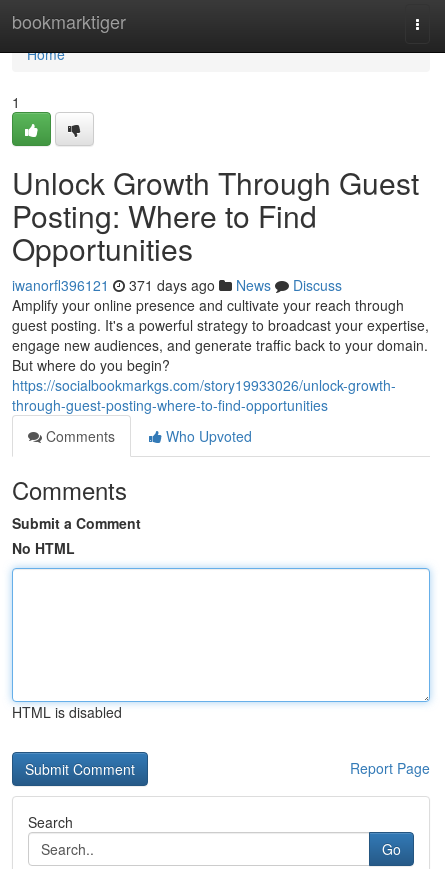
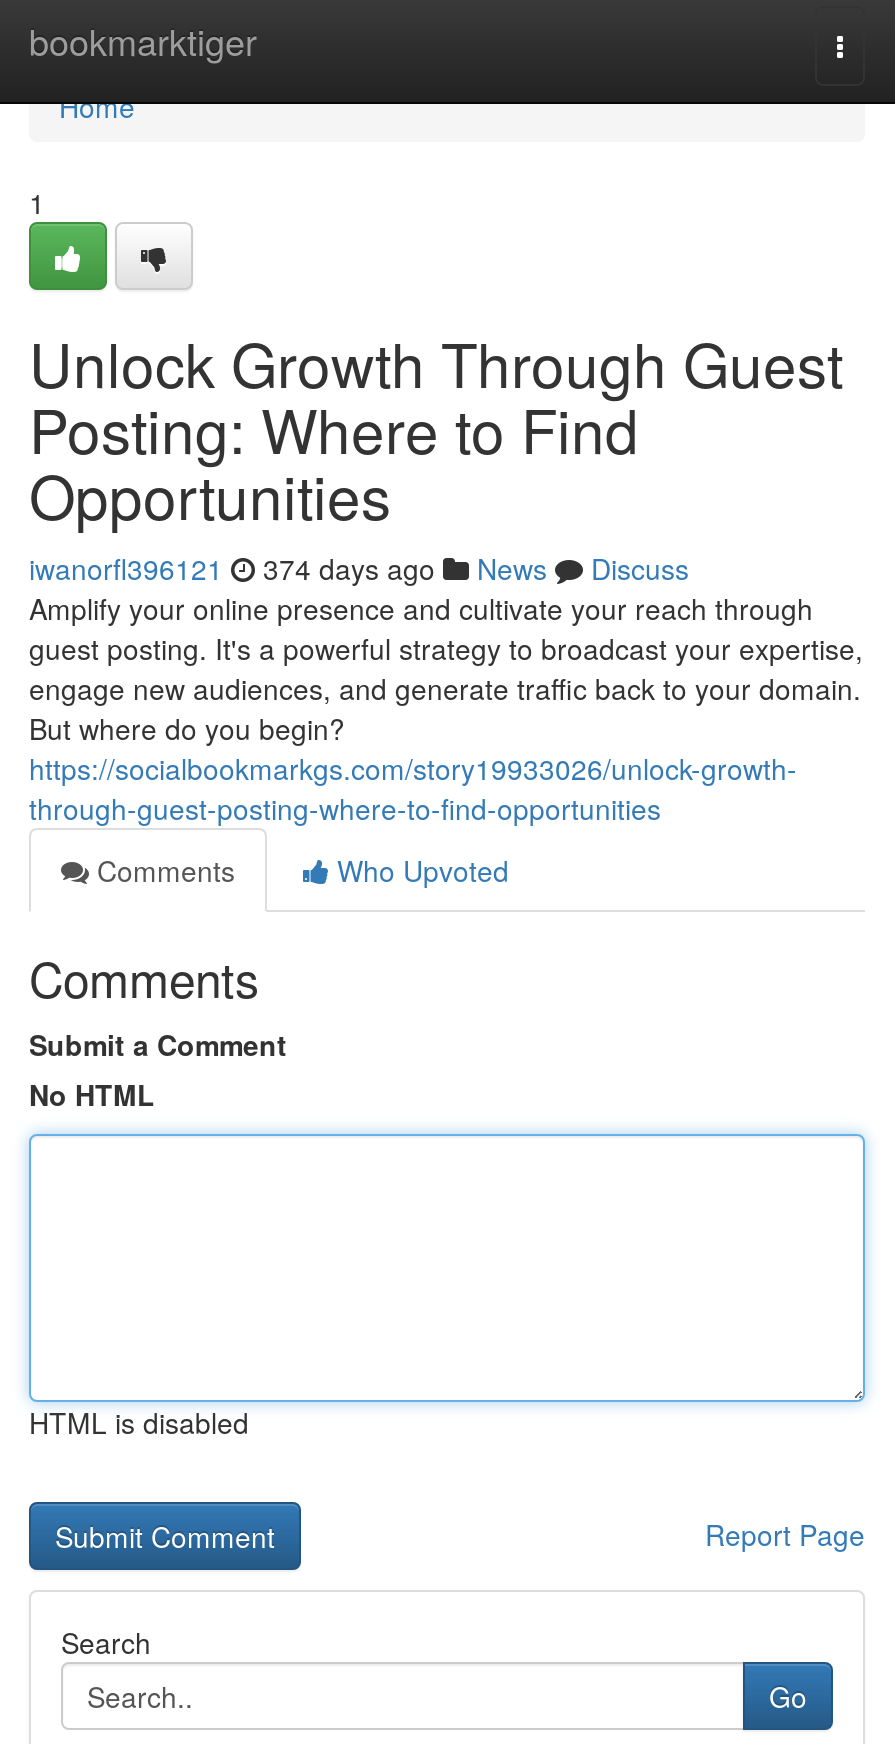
[12,275,342,295] iwanorfl396121 371 days ago News Discuss -> [29,548,689,588] iwanorfl396121 374 days ago News Discuss

